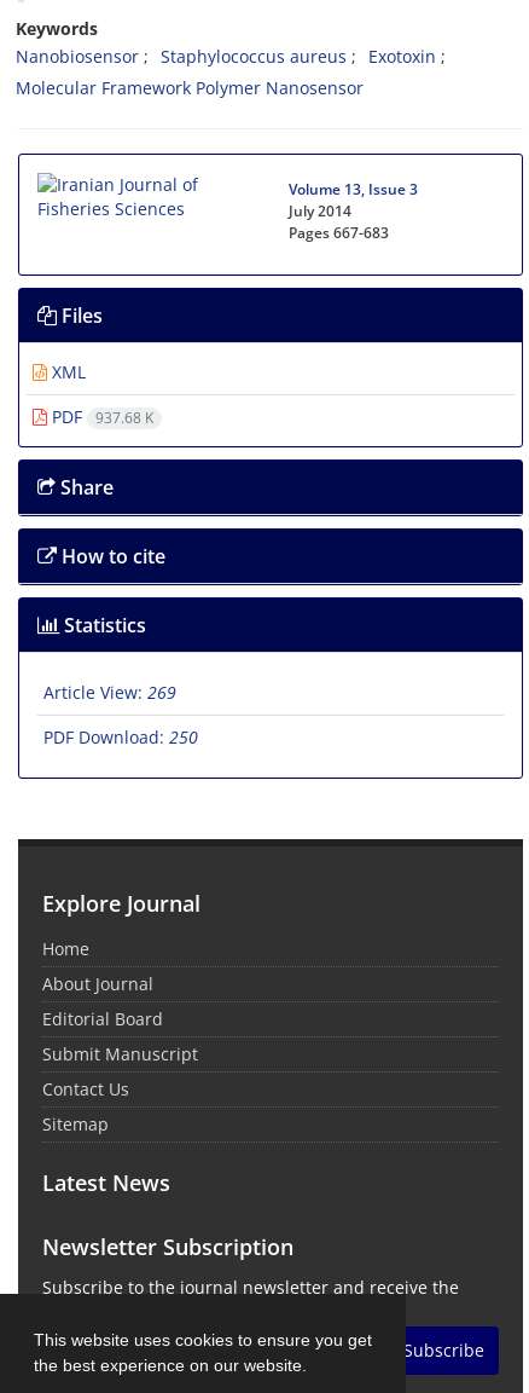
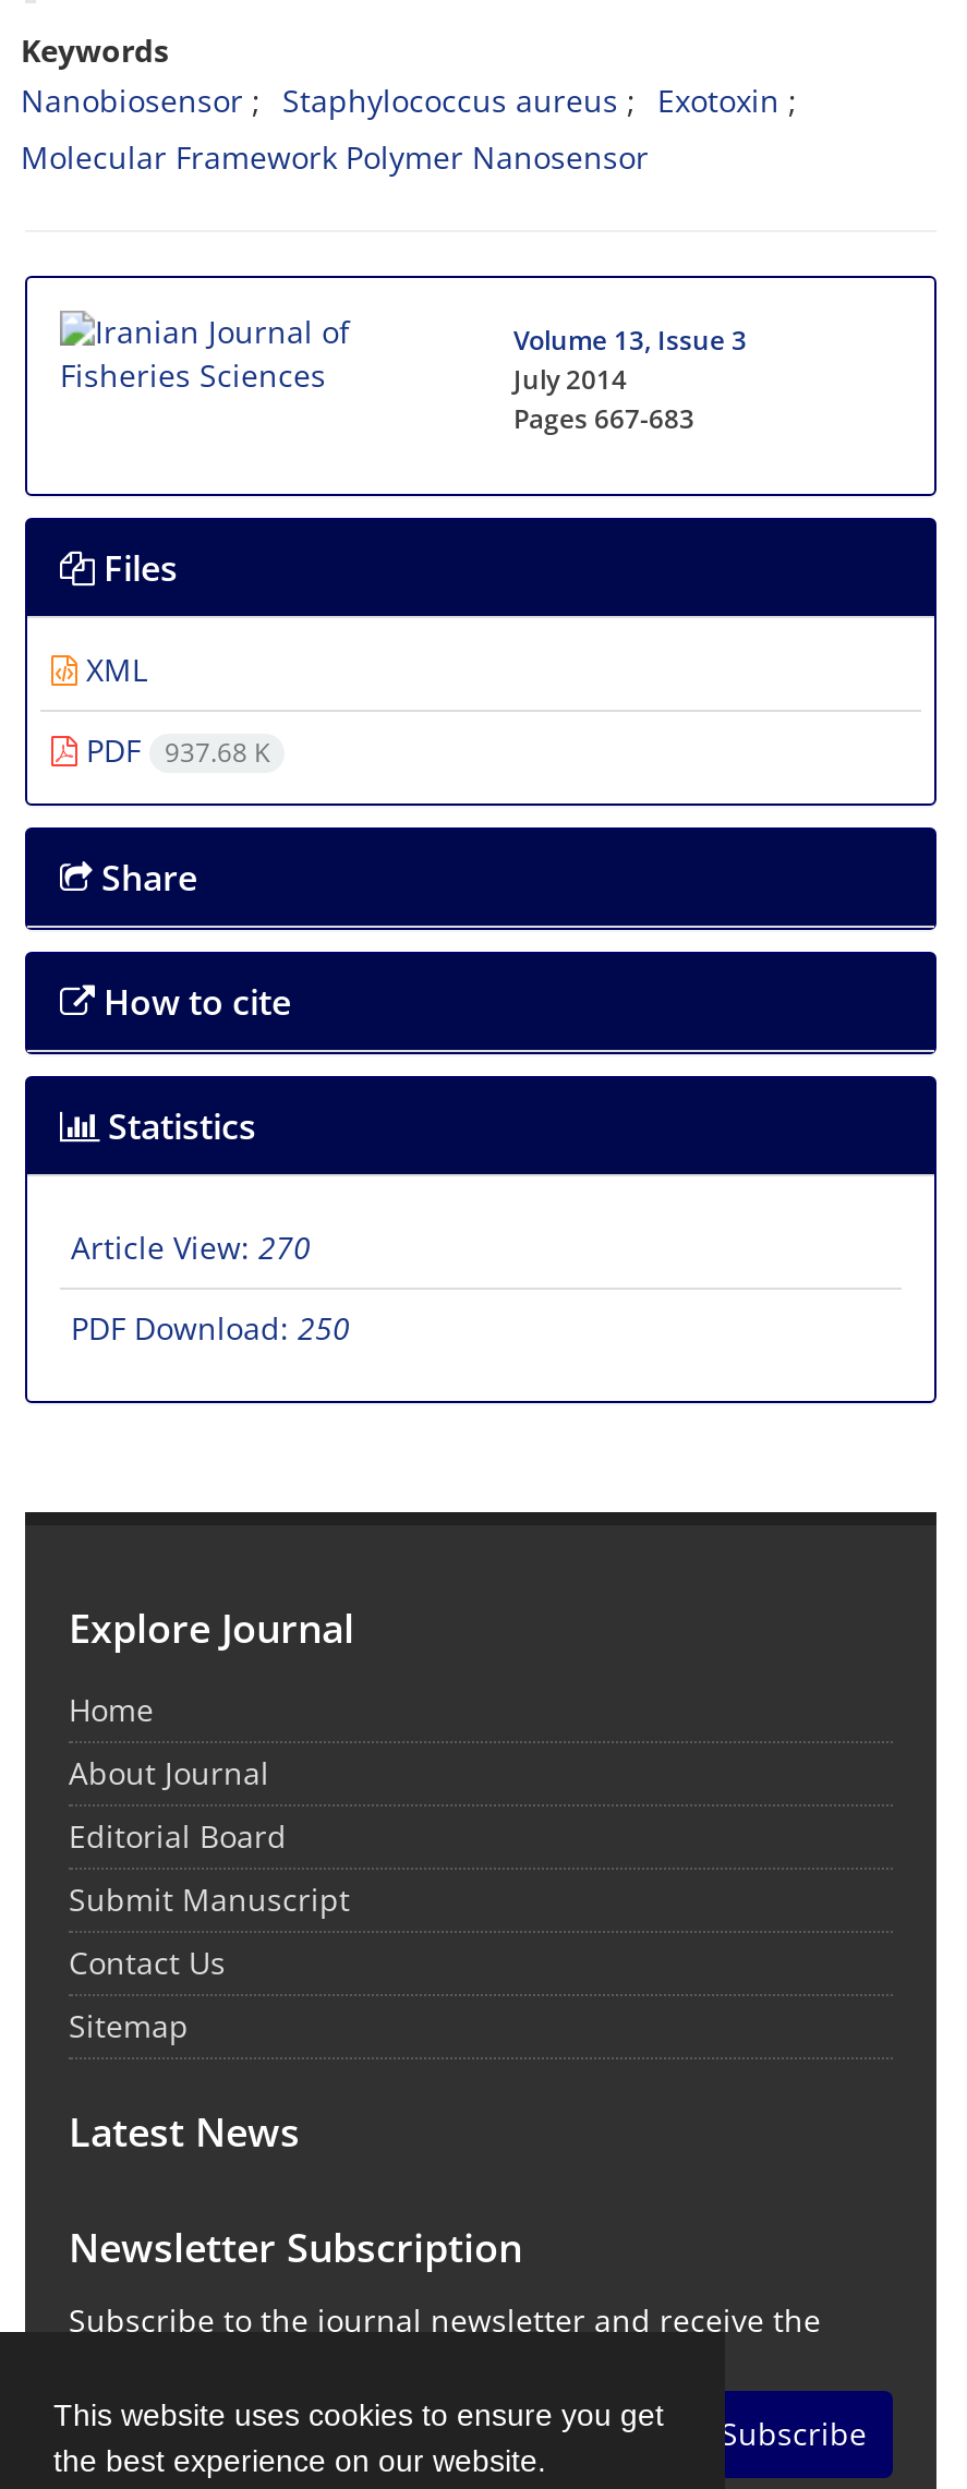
[43,681,176,704] Article View: 269 -> [71,1227,311,1268] Article View: 270

